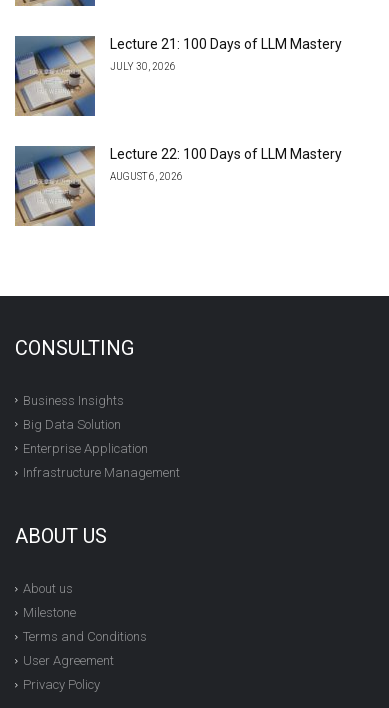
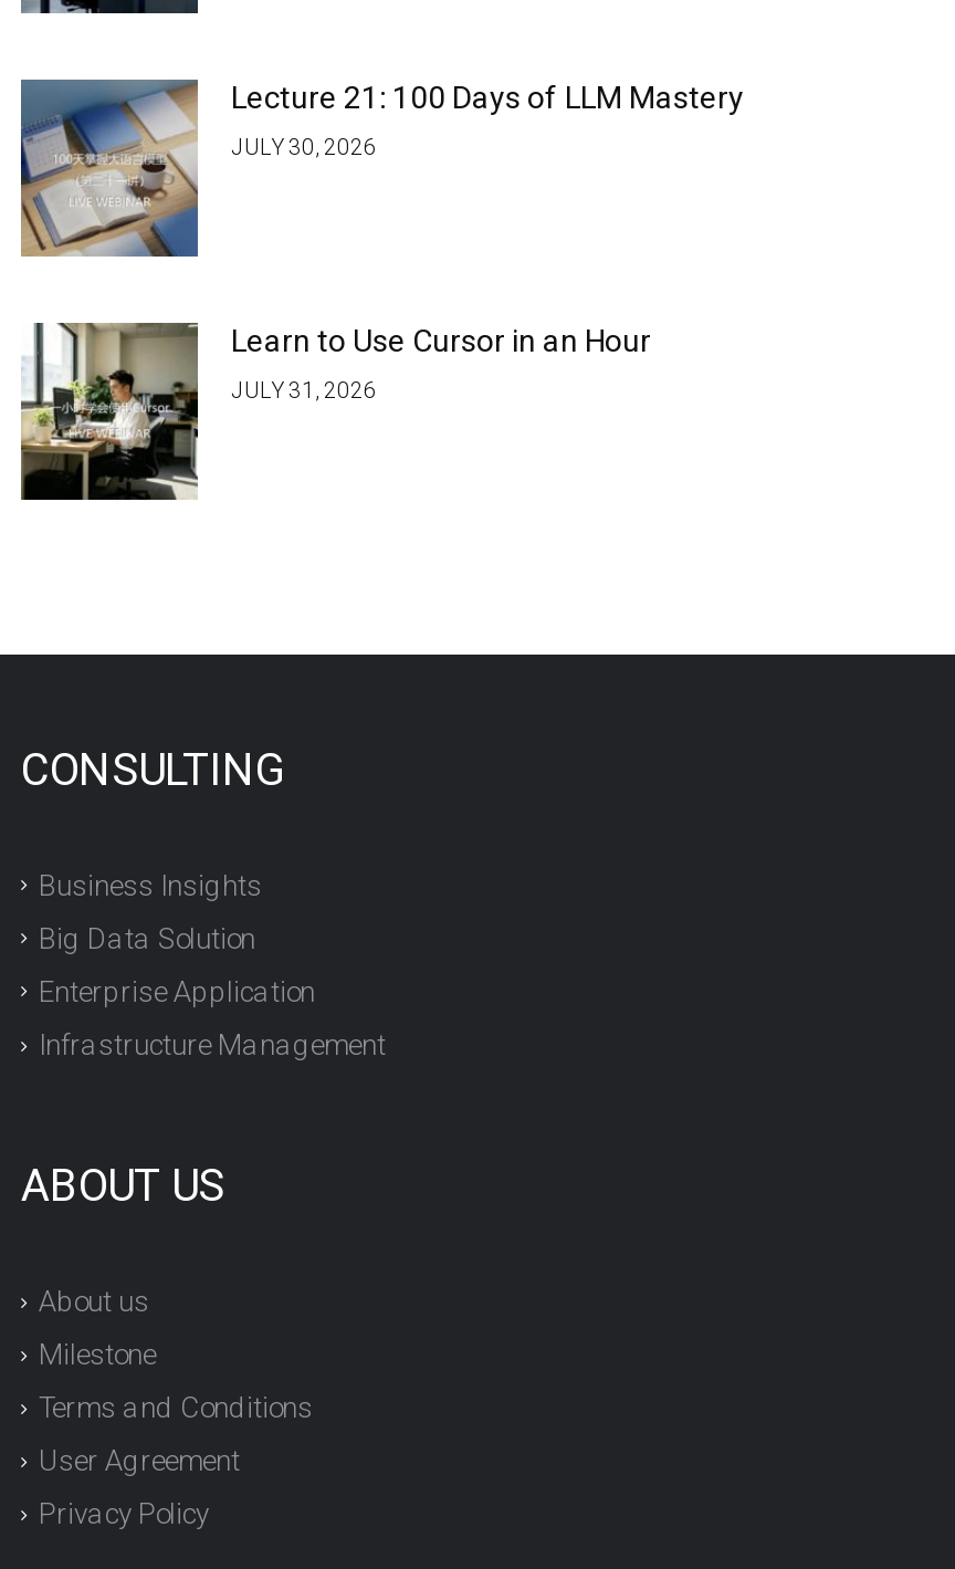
[14,145,342,227] [image] | Lecture 22: 100 Days of LLM Mastery -> [19,322,651,502] [image] | Learn to Use Cursor in an Hour
[110,171,183,182] AUGUST 6, 2026 -> [231,378,377,402] JULY 31, 2026

